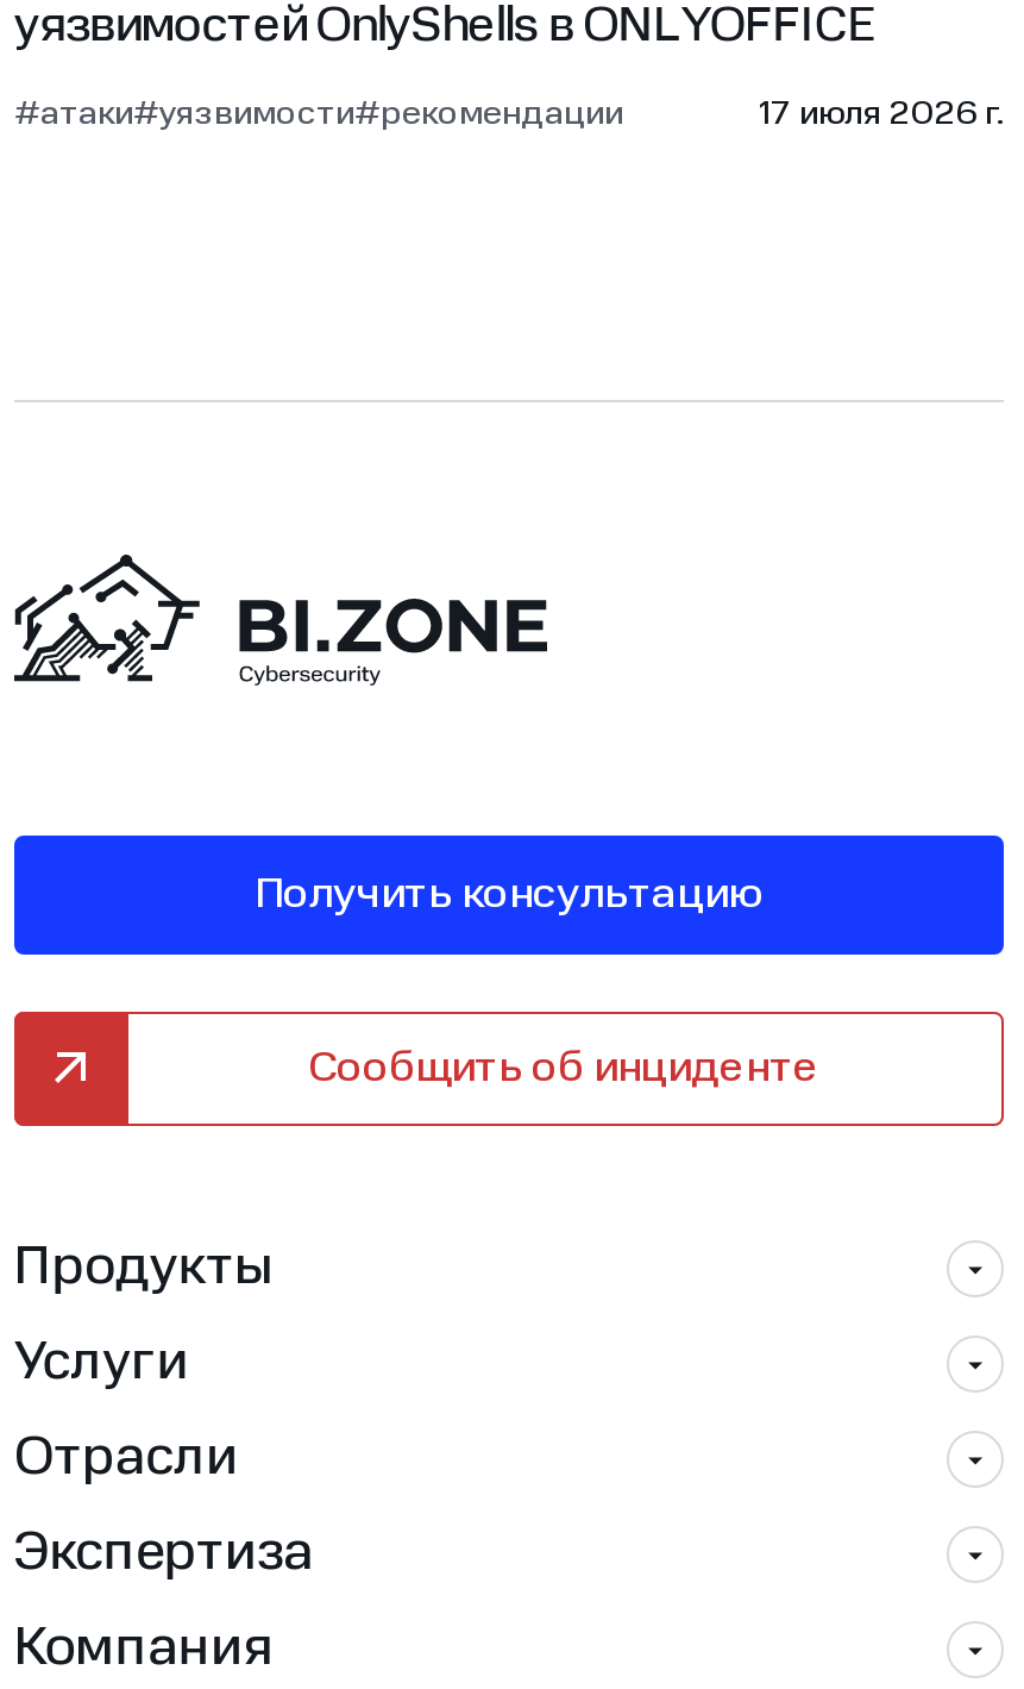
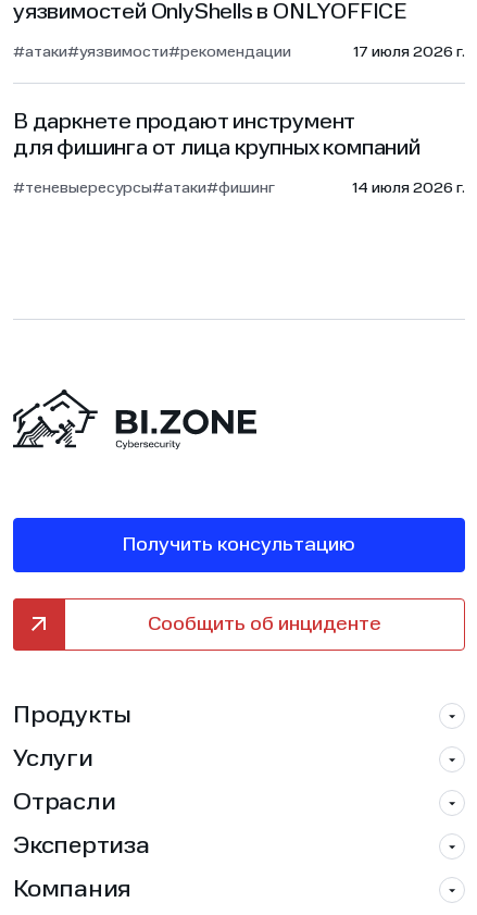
none -> [13,112,465,196] В даркнете продают инструмент | для фишинга от лица крупных компаний | #теневыересурсы#атаки#фишинг | 14 июля 2026 г.

